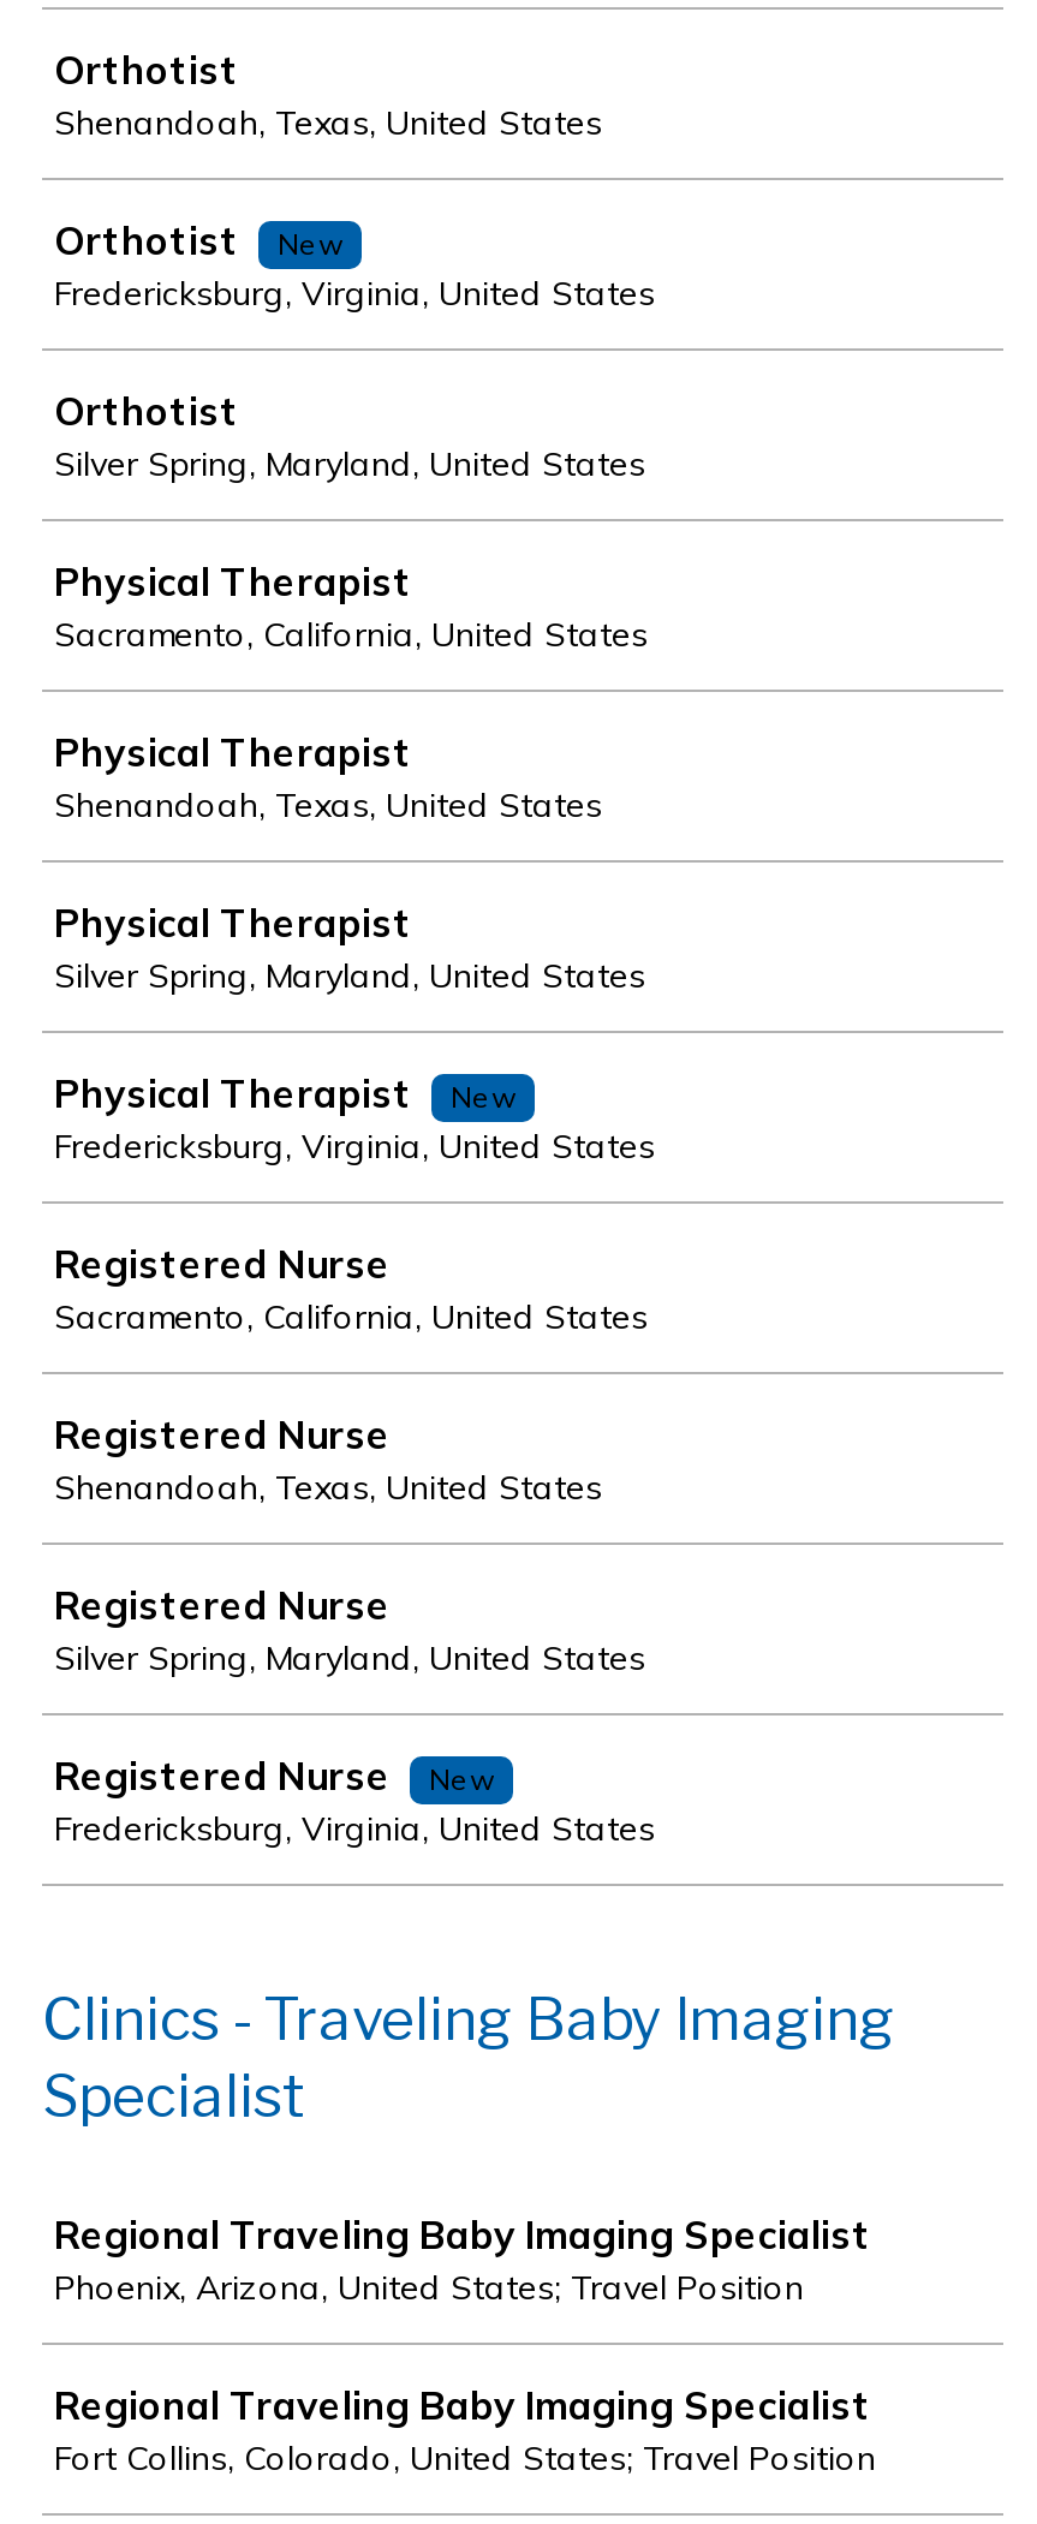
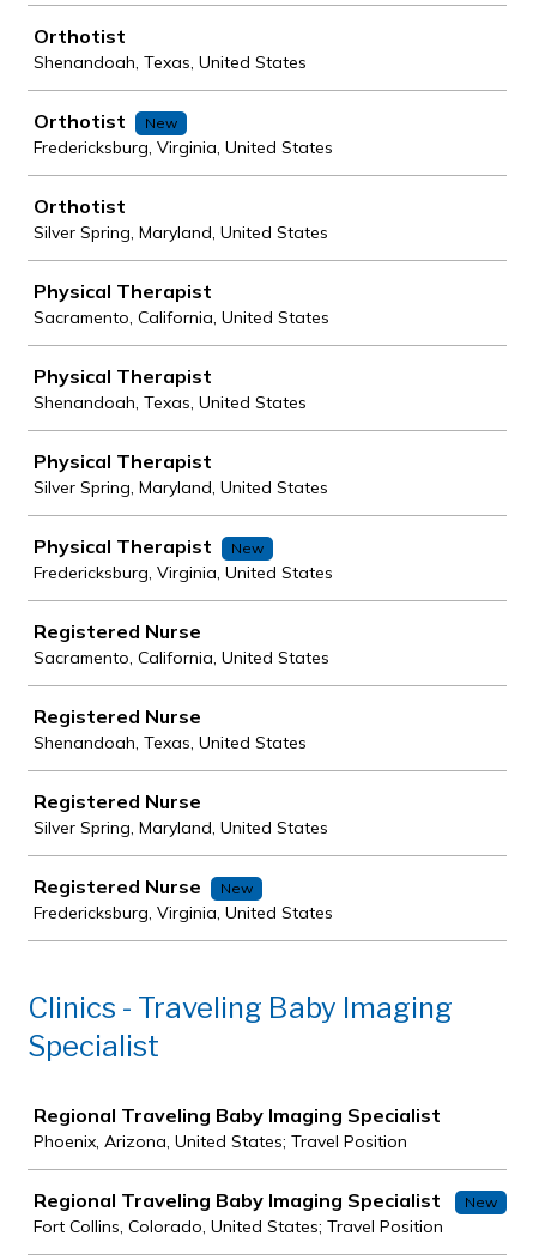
none -> [465,1193,497,1211] New

